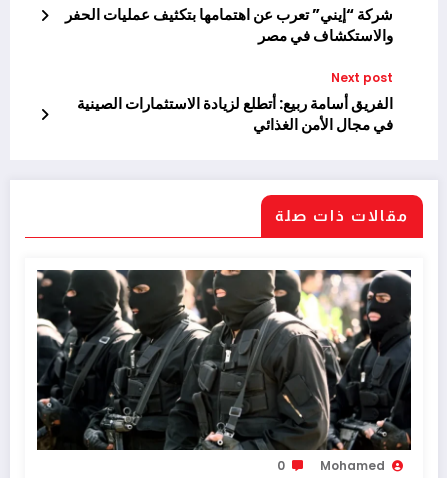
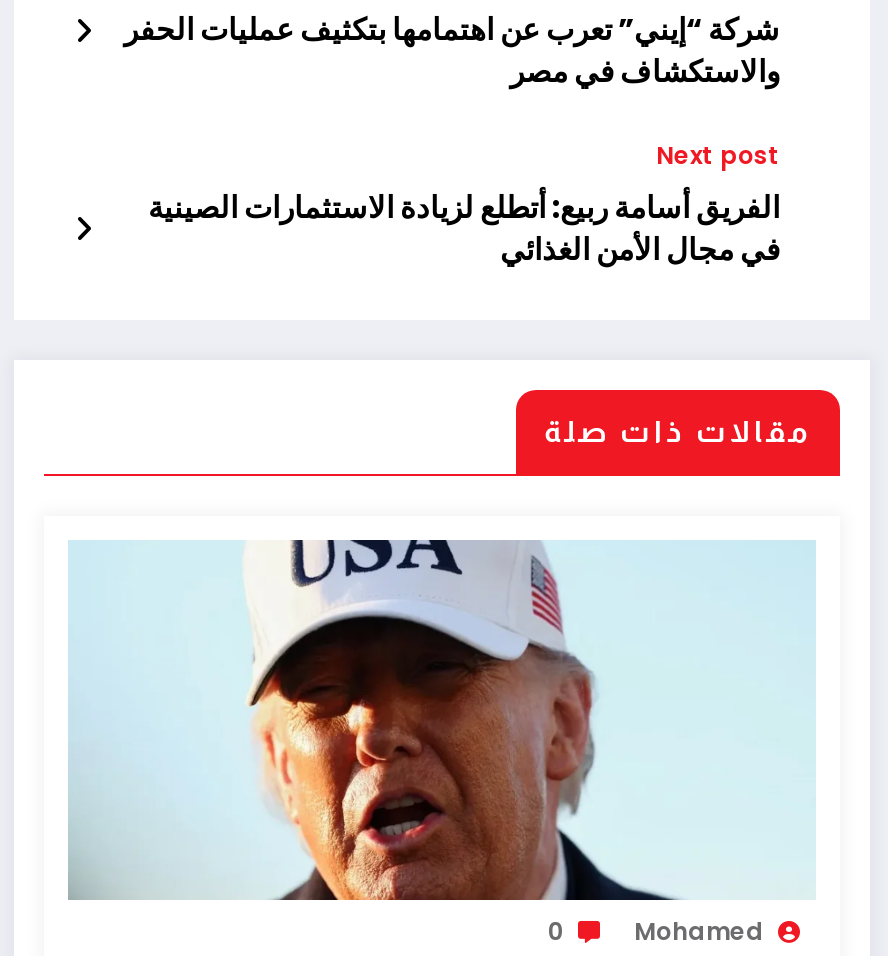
[36,269,412,451] [image] -> [68,538,816,902] [image]

